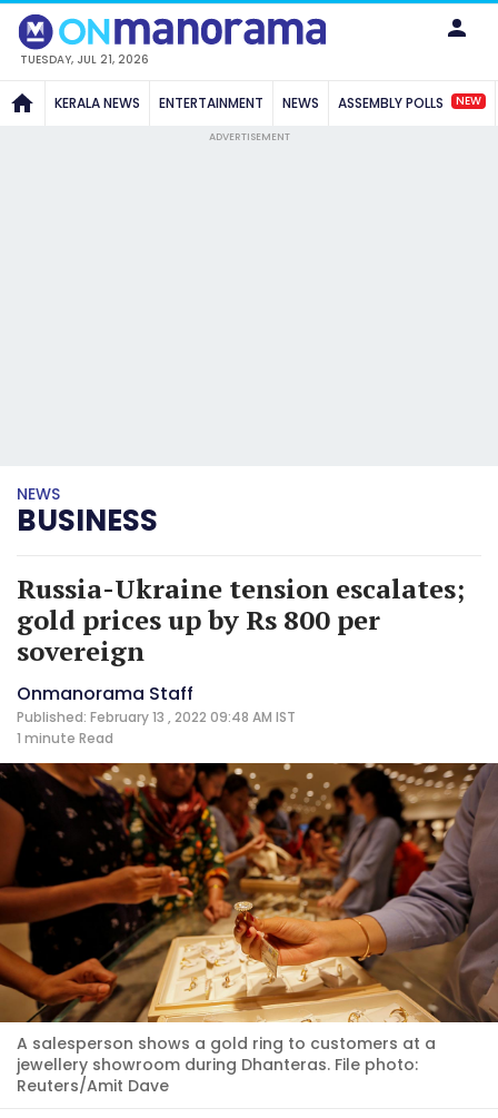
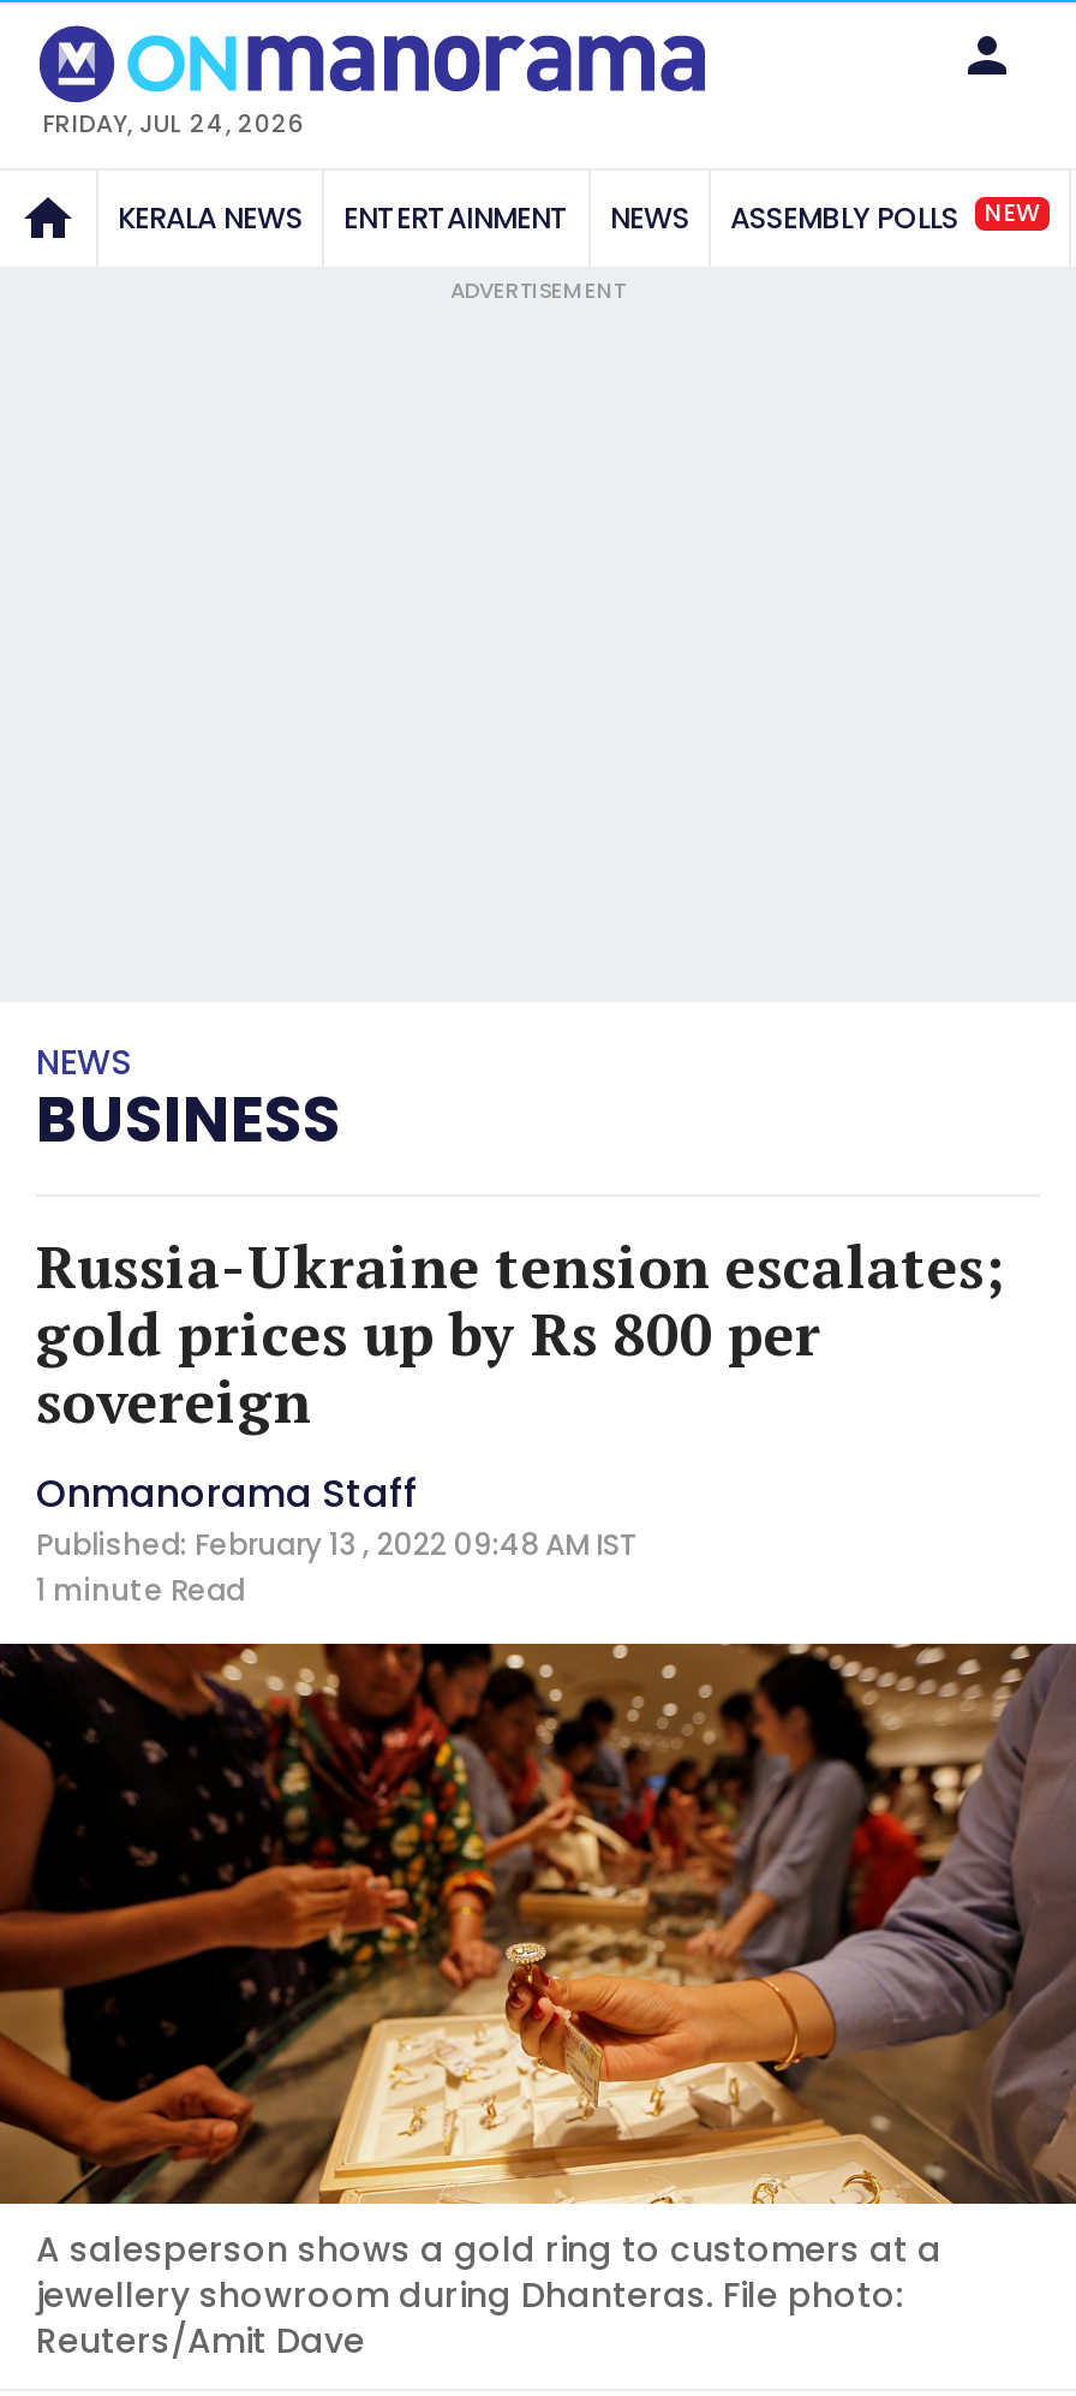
[20,51,149,68] TUESDAY, JUL 21, 2026 -> [43,105,305,141] FRIDAY, JUL 24, 2026

